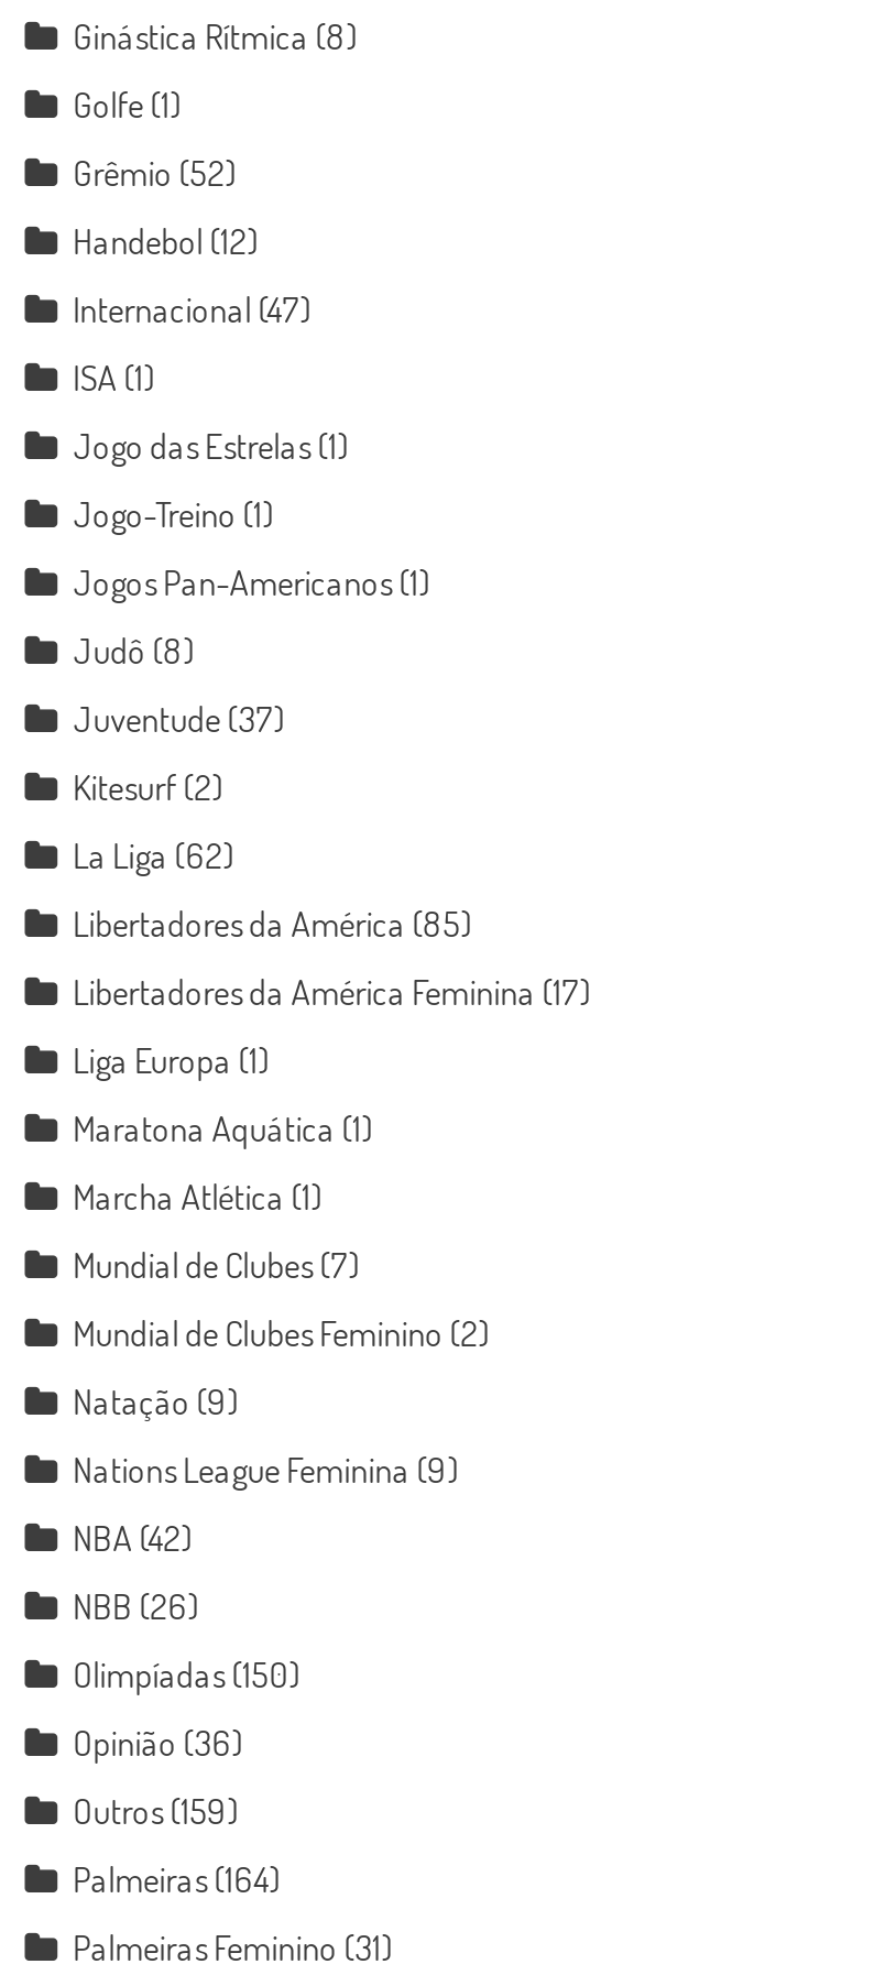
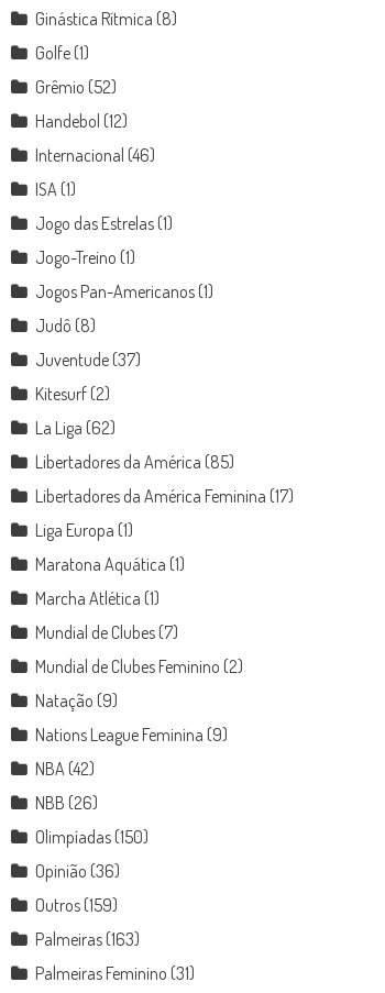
[73,287,311,331] Internacional (47) -> [35,144,155,166] Internacional (46)
[73,1857,280,1901] Palmeiras (164) -> [35,928,139,950] Palmeiras (163)

